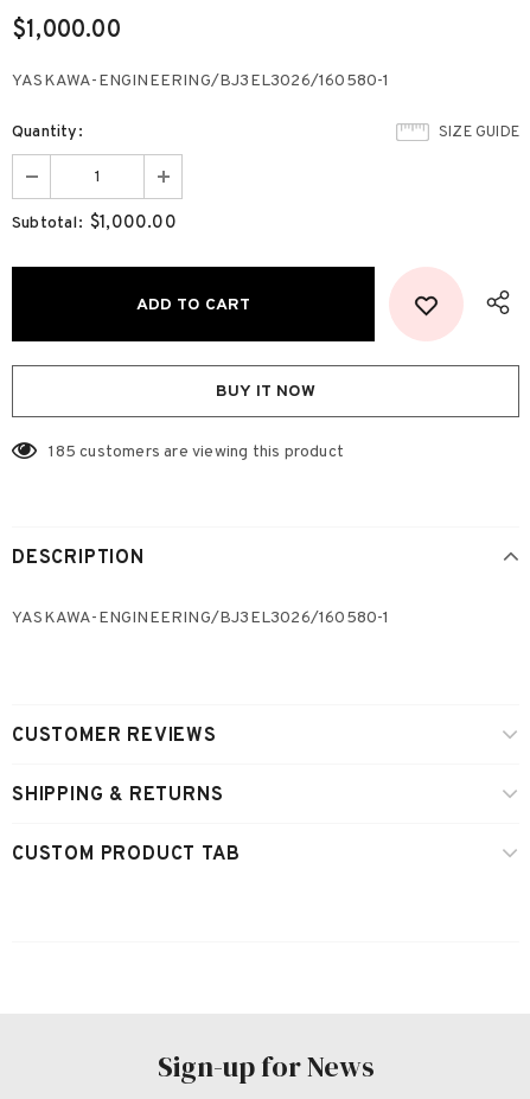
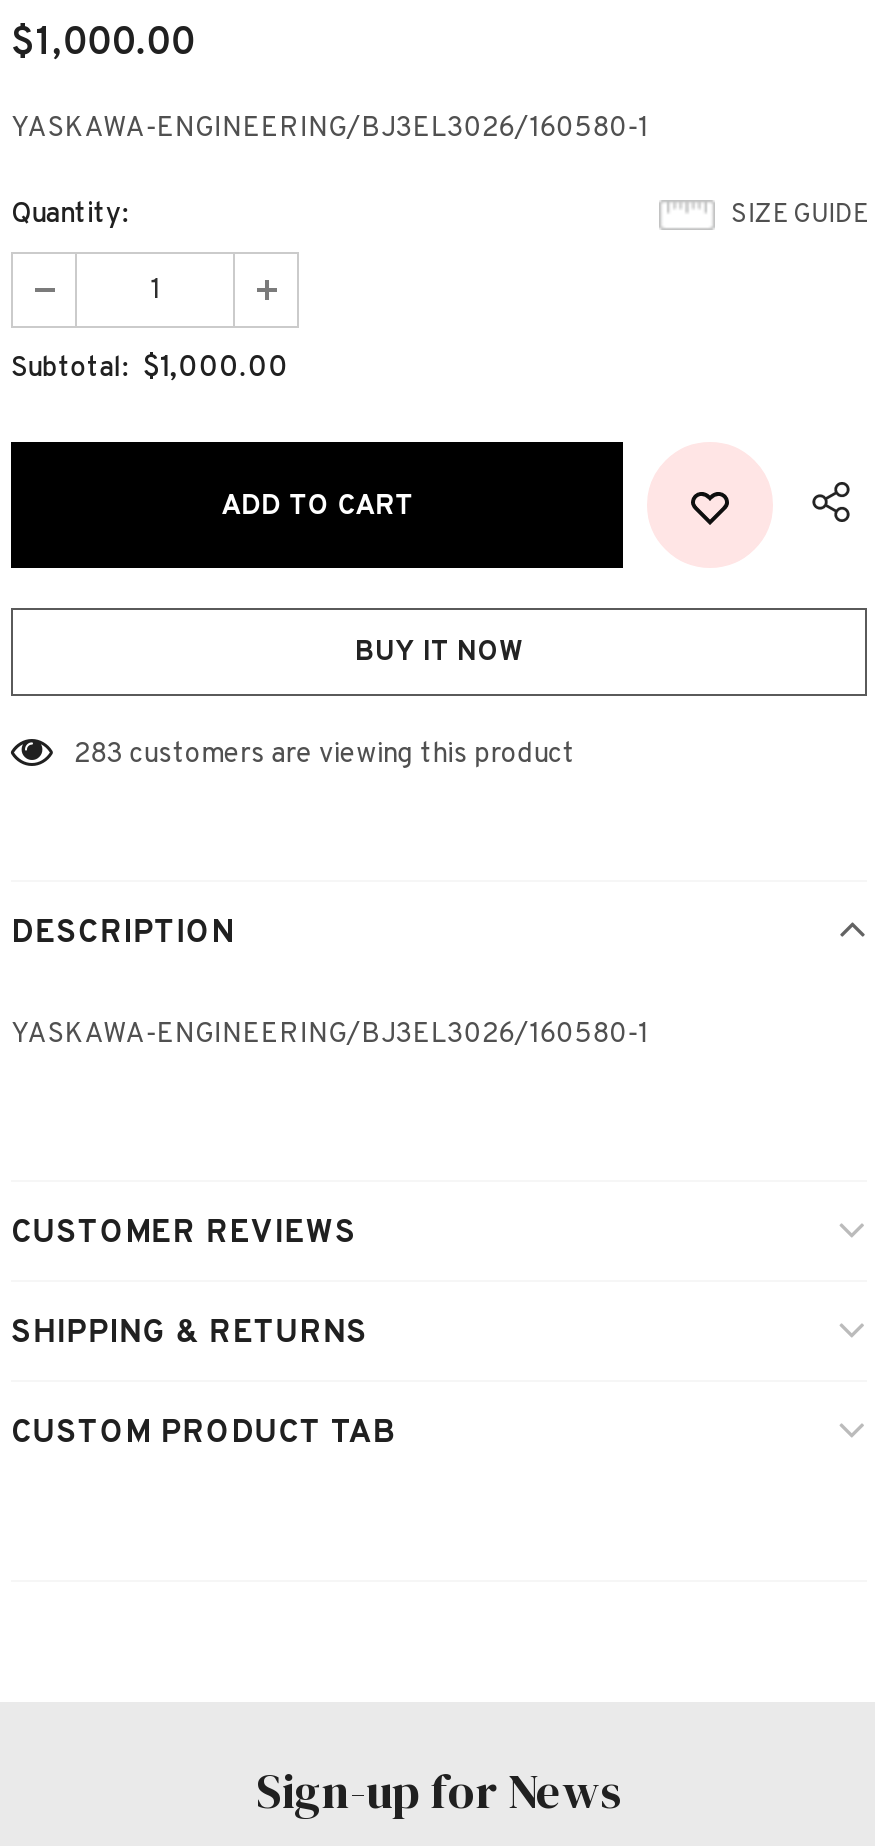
[49,442,344,462] 185 customers are viewing this product -> [74,738,575,772] 283 customers are viewing this product

